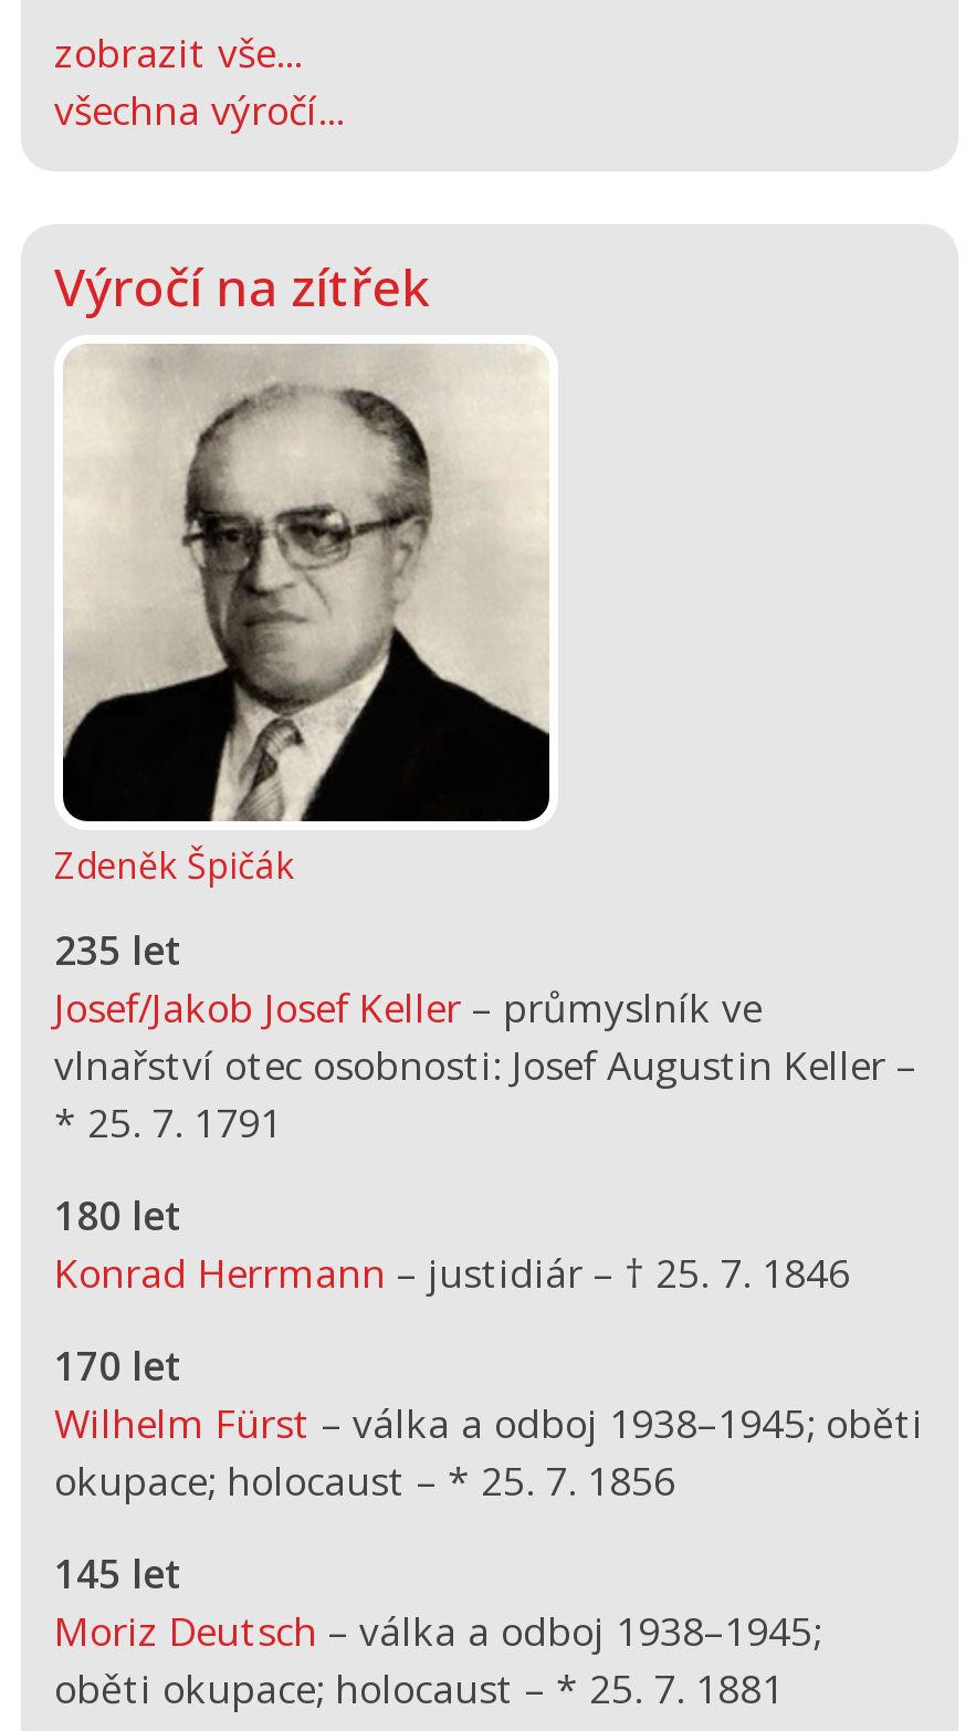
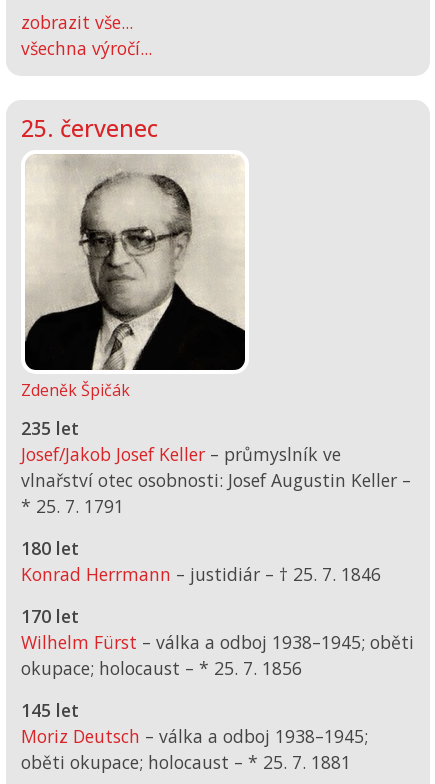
[54,252,430,323] Výročí na zítřek -> [21,112,158,144] 25. červenec

